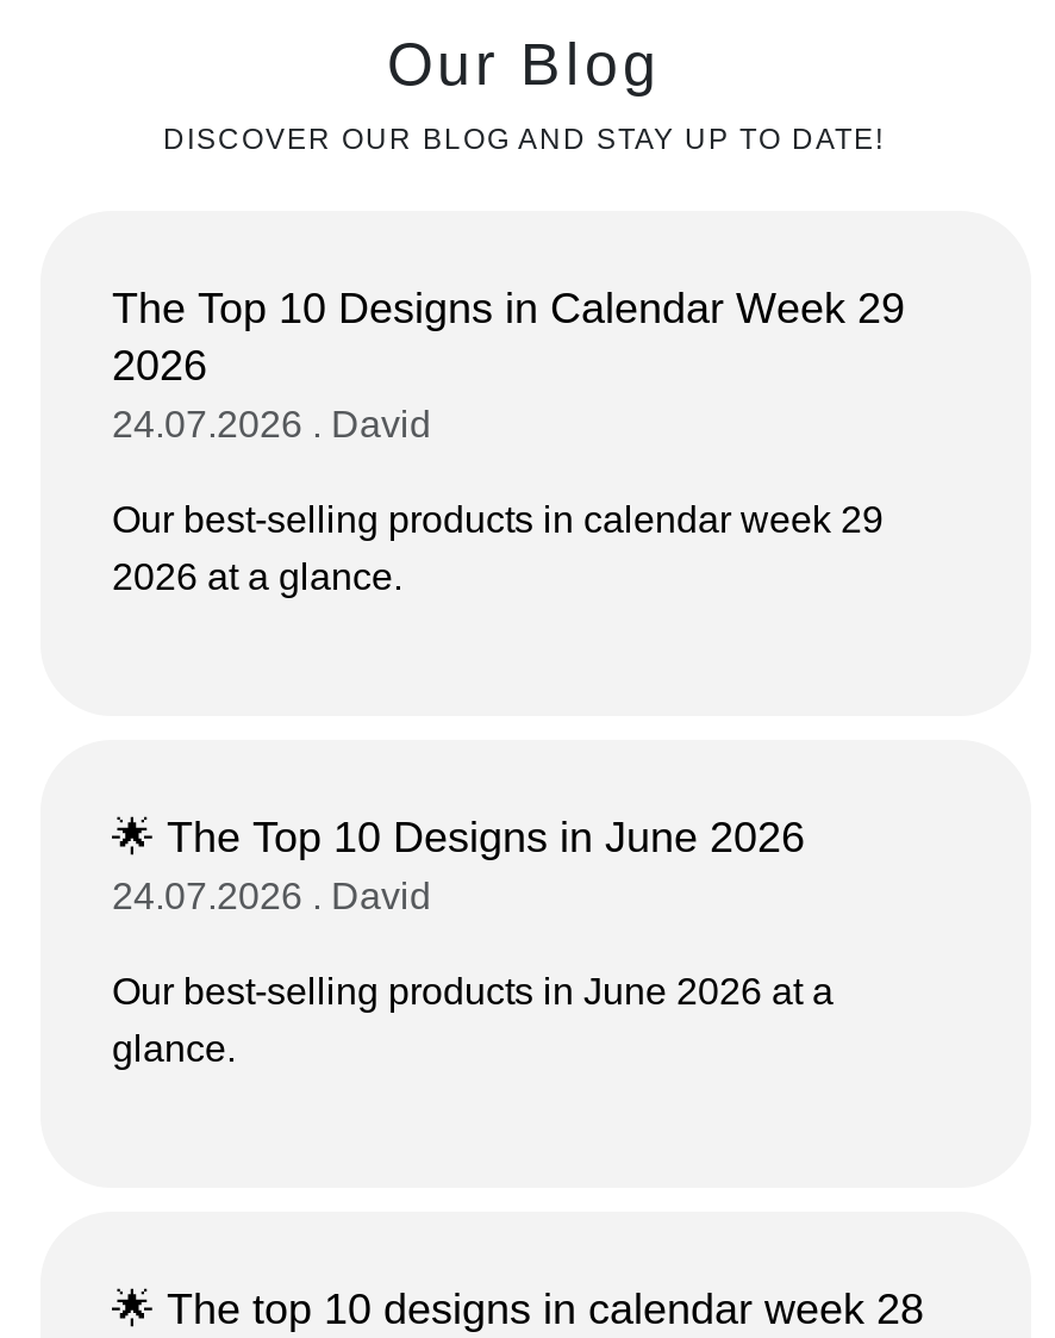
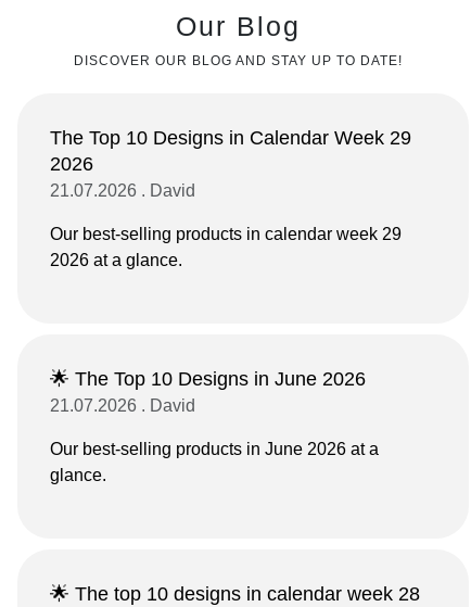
[112,403,431,443] 24.07.2026 . David -> [50,181,195,199] 21.07.2026 . David
[112,875,431,915] 24.07.2026 . David -> [50,396,195,414] 21.07.2026 . David

